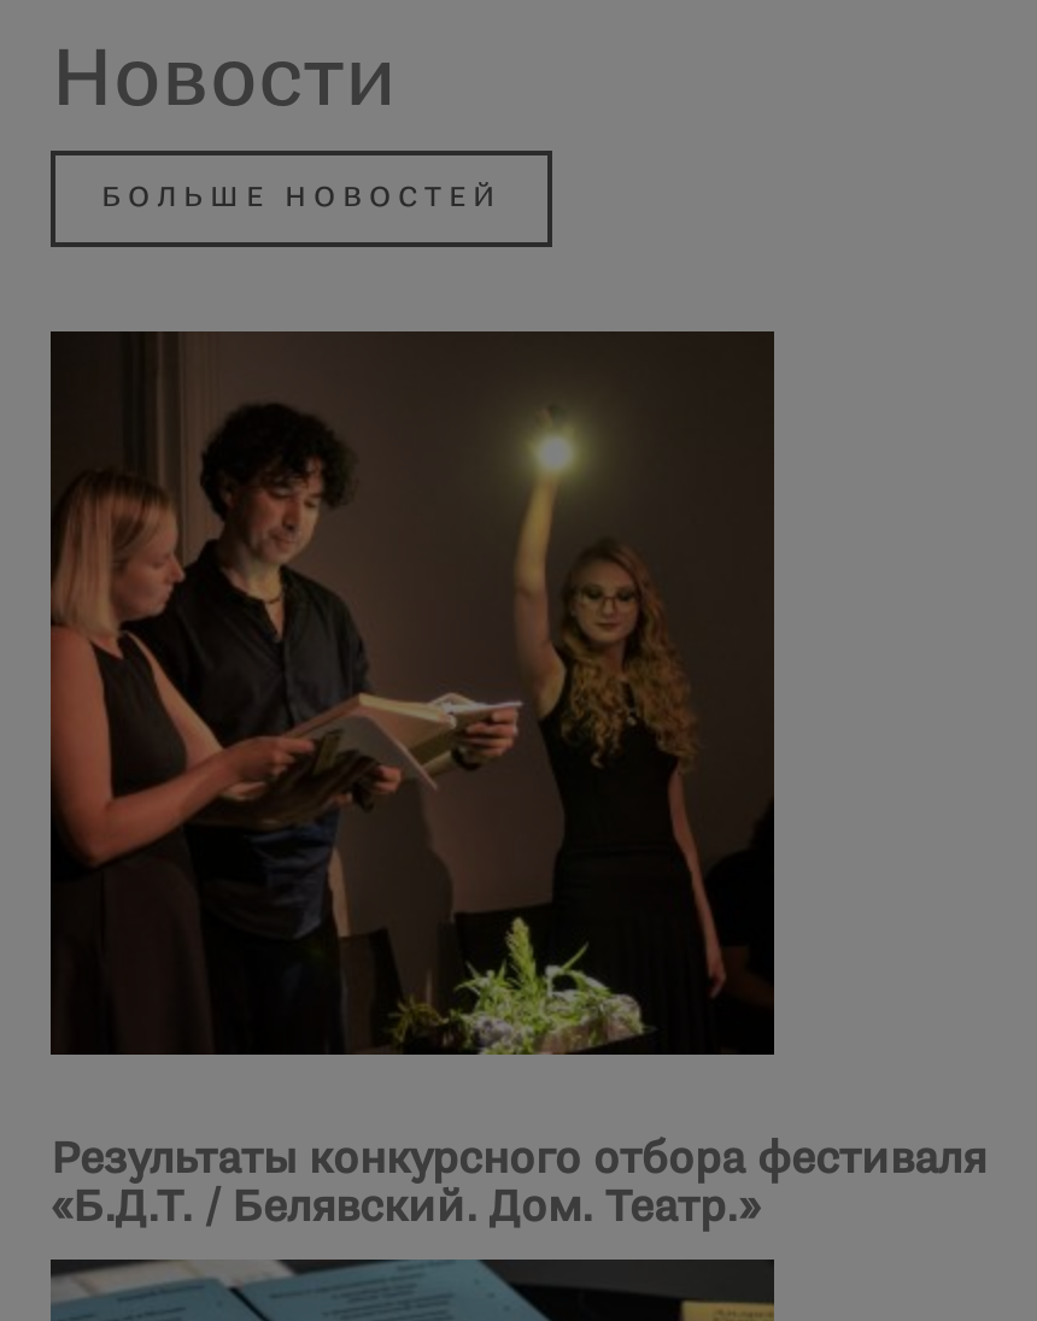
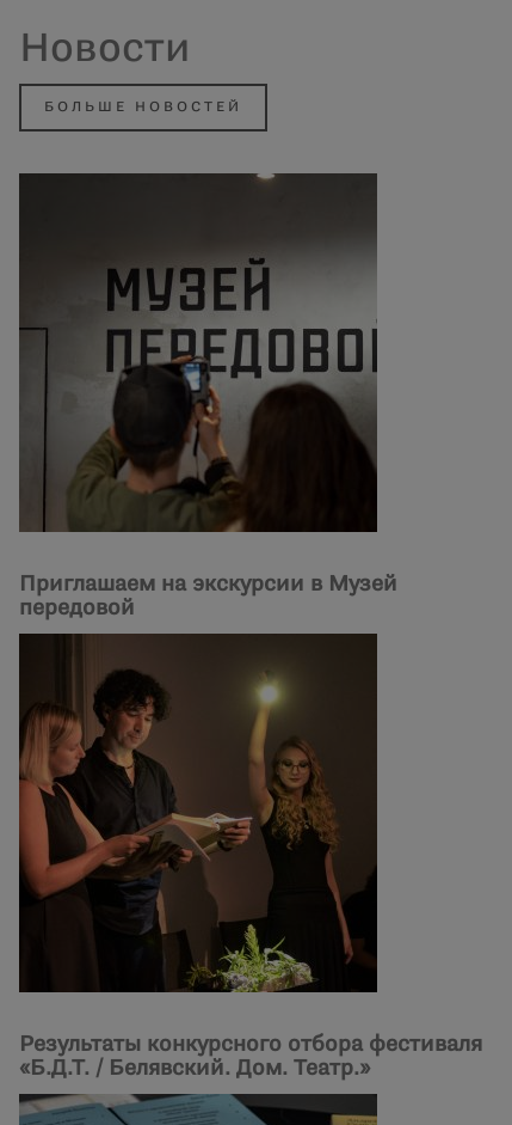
none -> [18,172,397,620] [image] | Приглашаем на экскурсии в Музей | передовой

